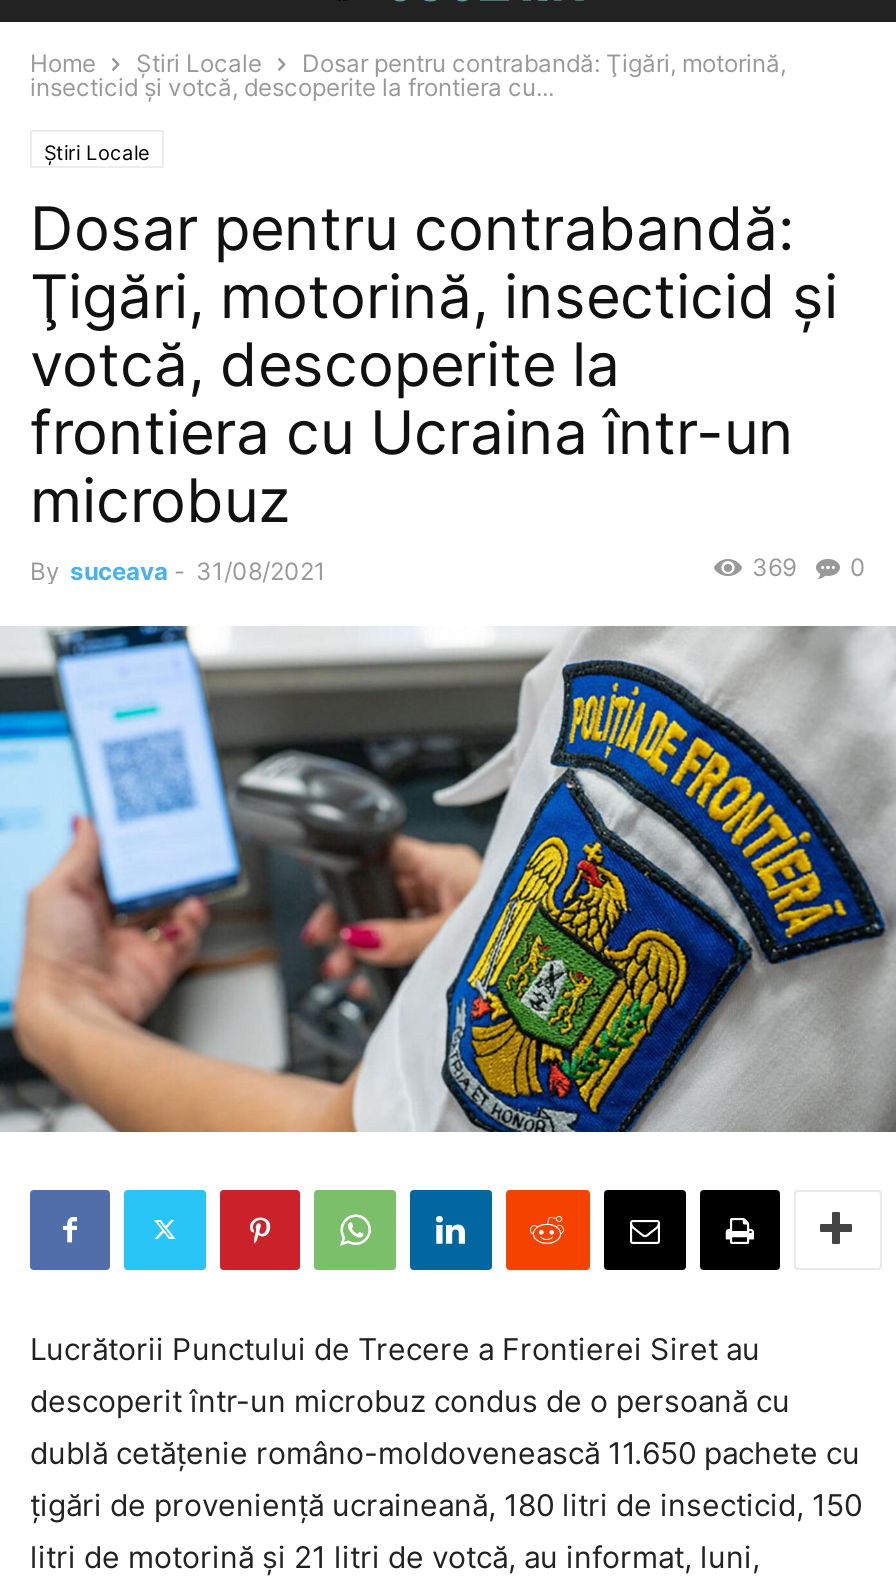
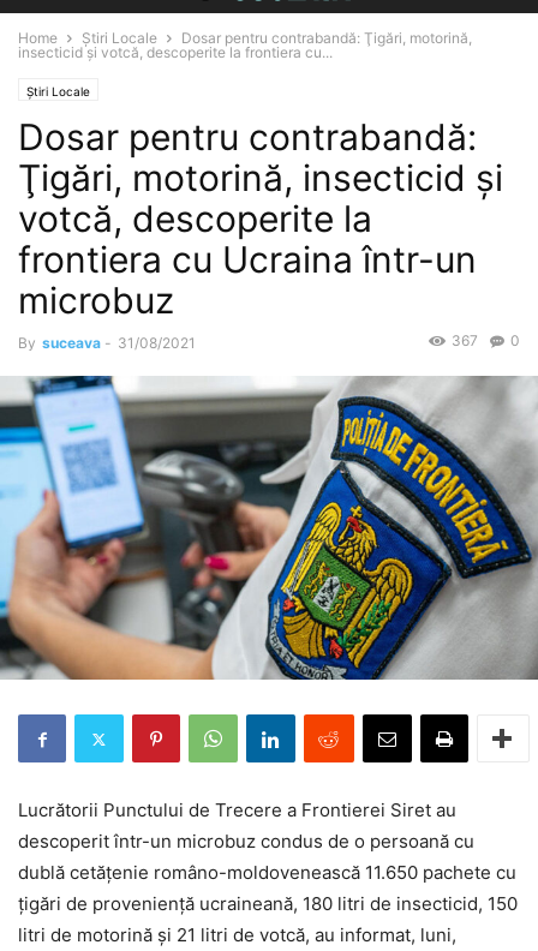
[752,552,866,582] 369 0 -> [452,331,520,349] 367 0

